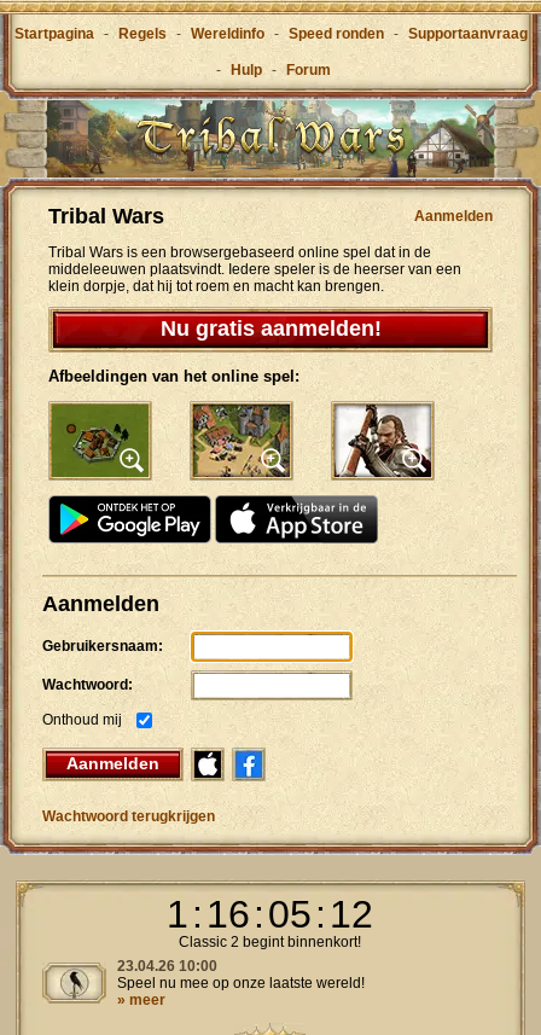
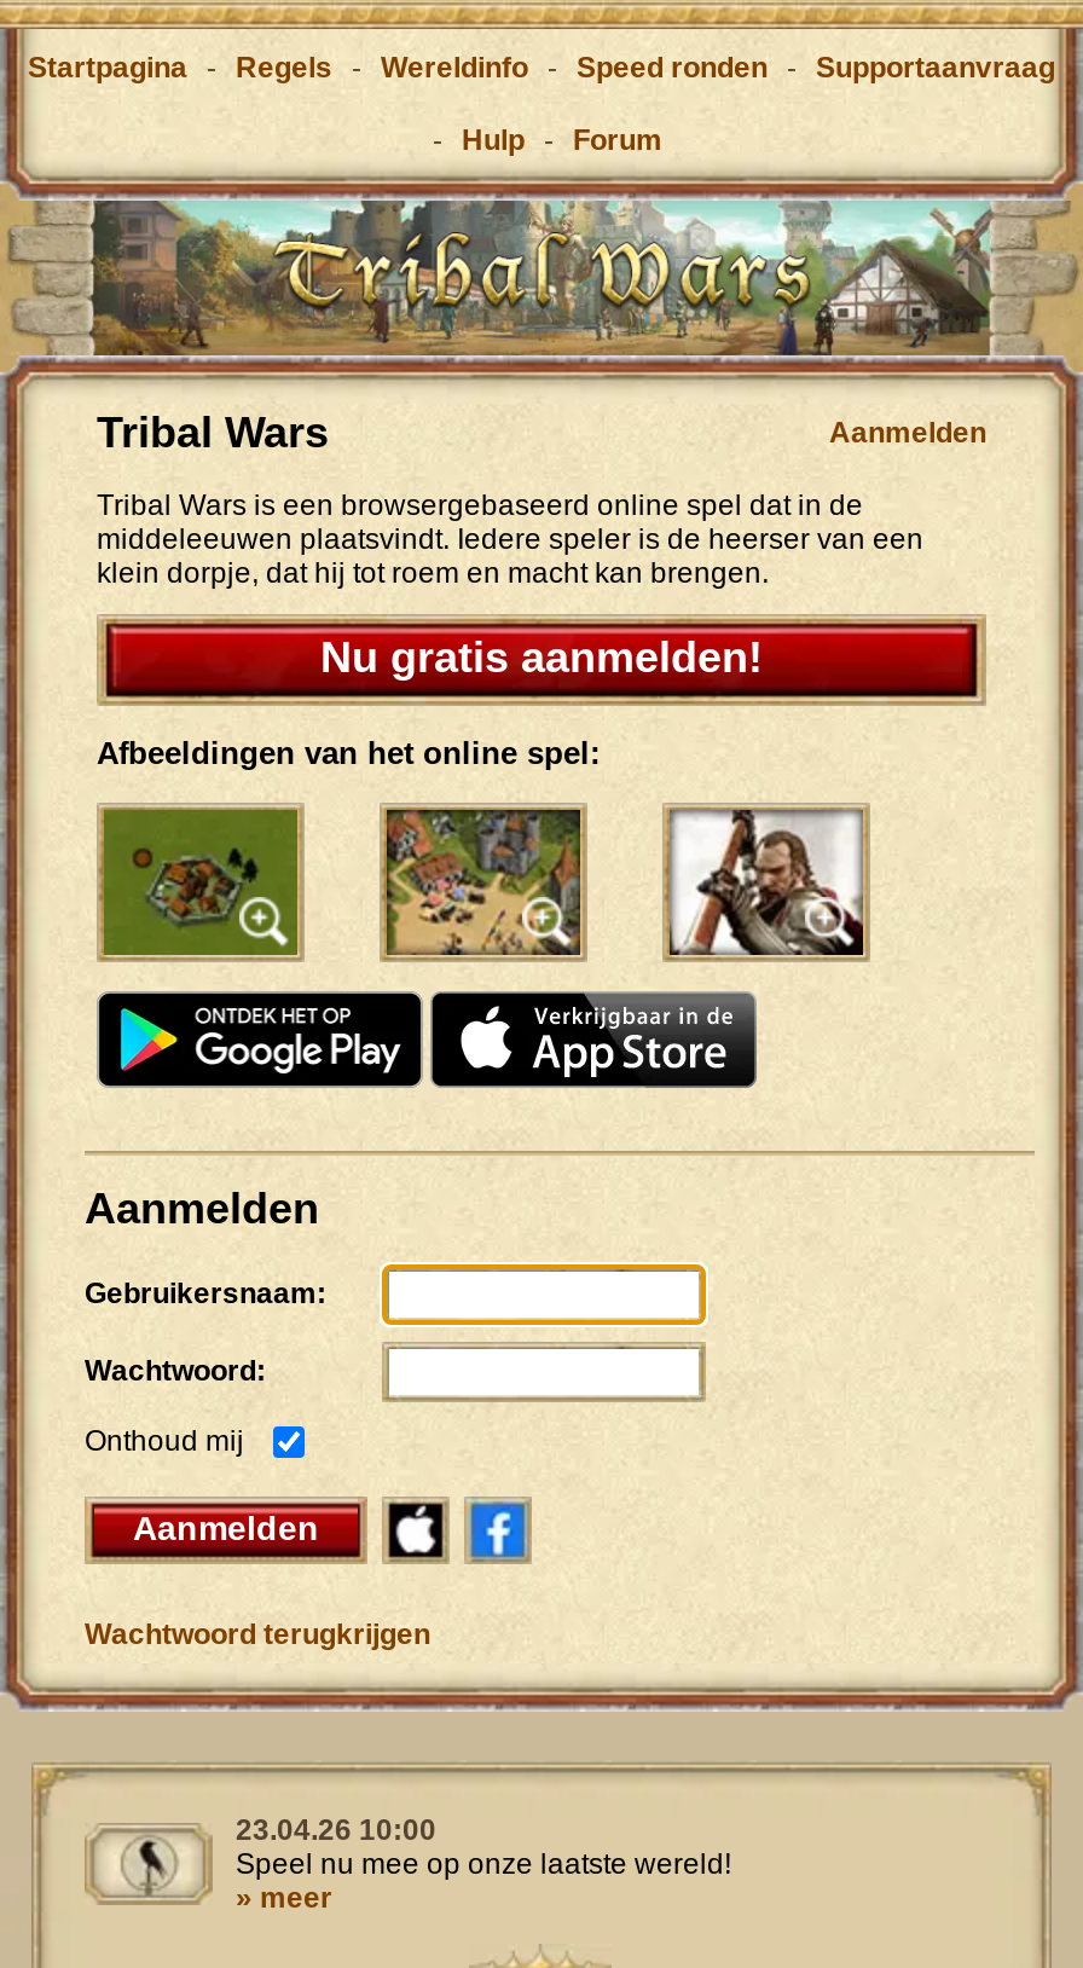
[167,893,374,951] 1 : 16 : 05 : 12 | Classic 2 begint binnenkort! -> none

